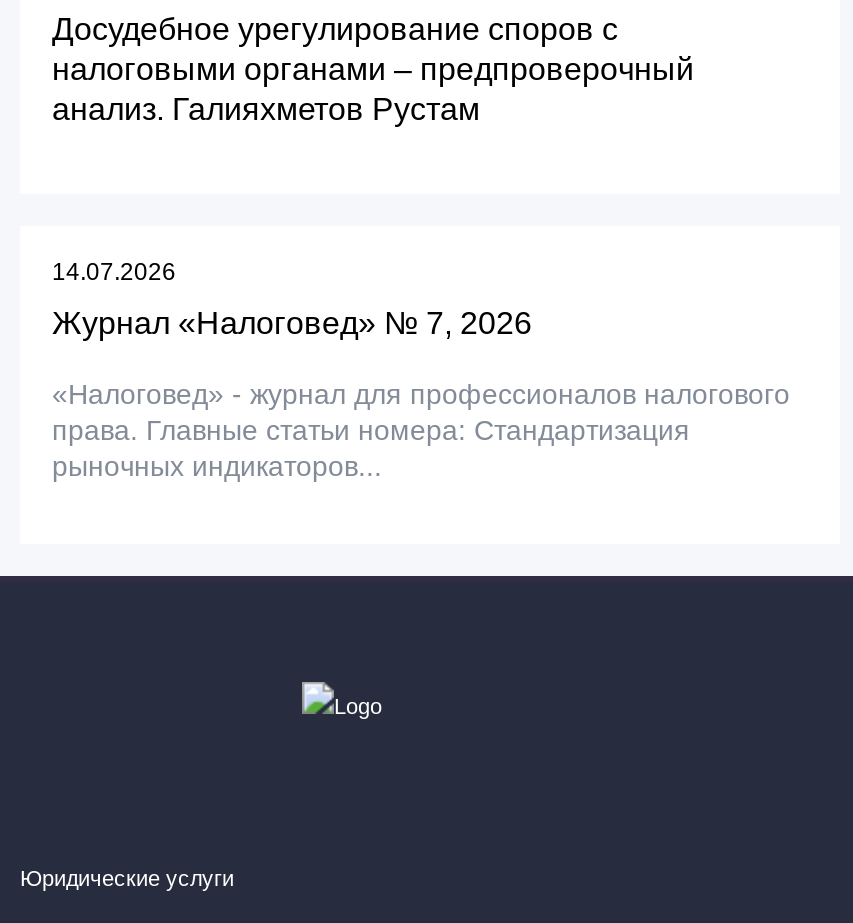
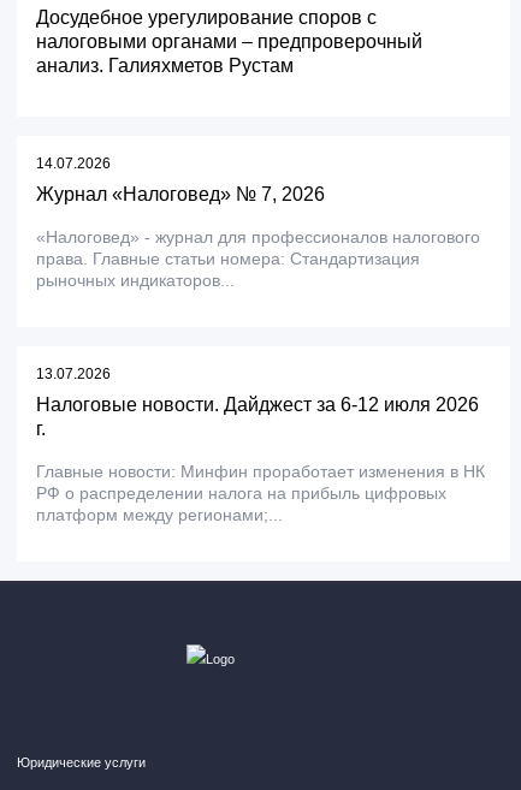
none -> [36,366,485,524] 13.07.2026 | Налоговые новости. Дайджест за 6-12 июля 2026 | г. | Главные новости: Минфин проработает изменения в НК | РФ о распределении налога на прибыль цифровых | платформ между регионами;...

